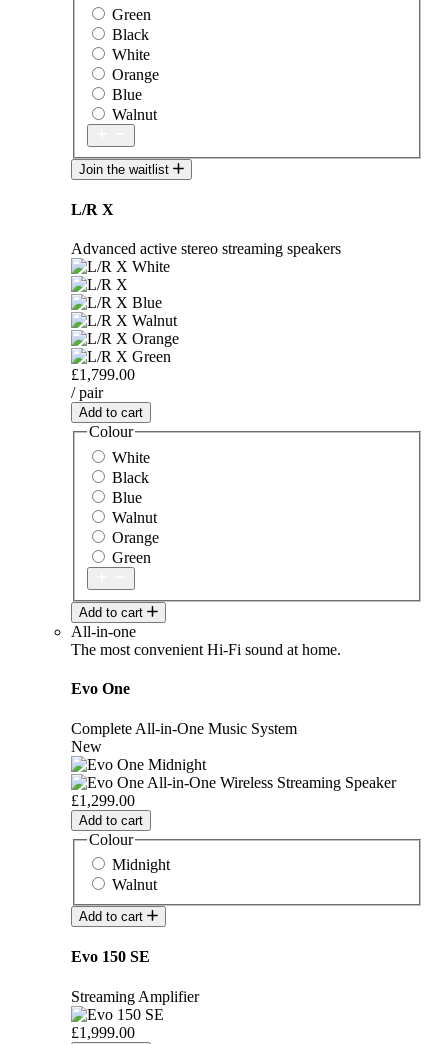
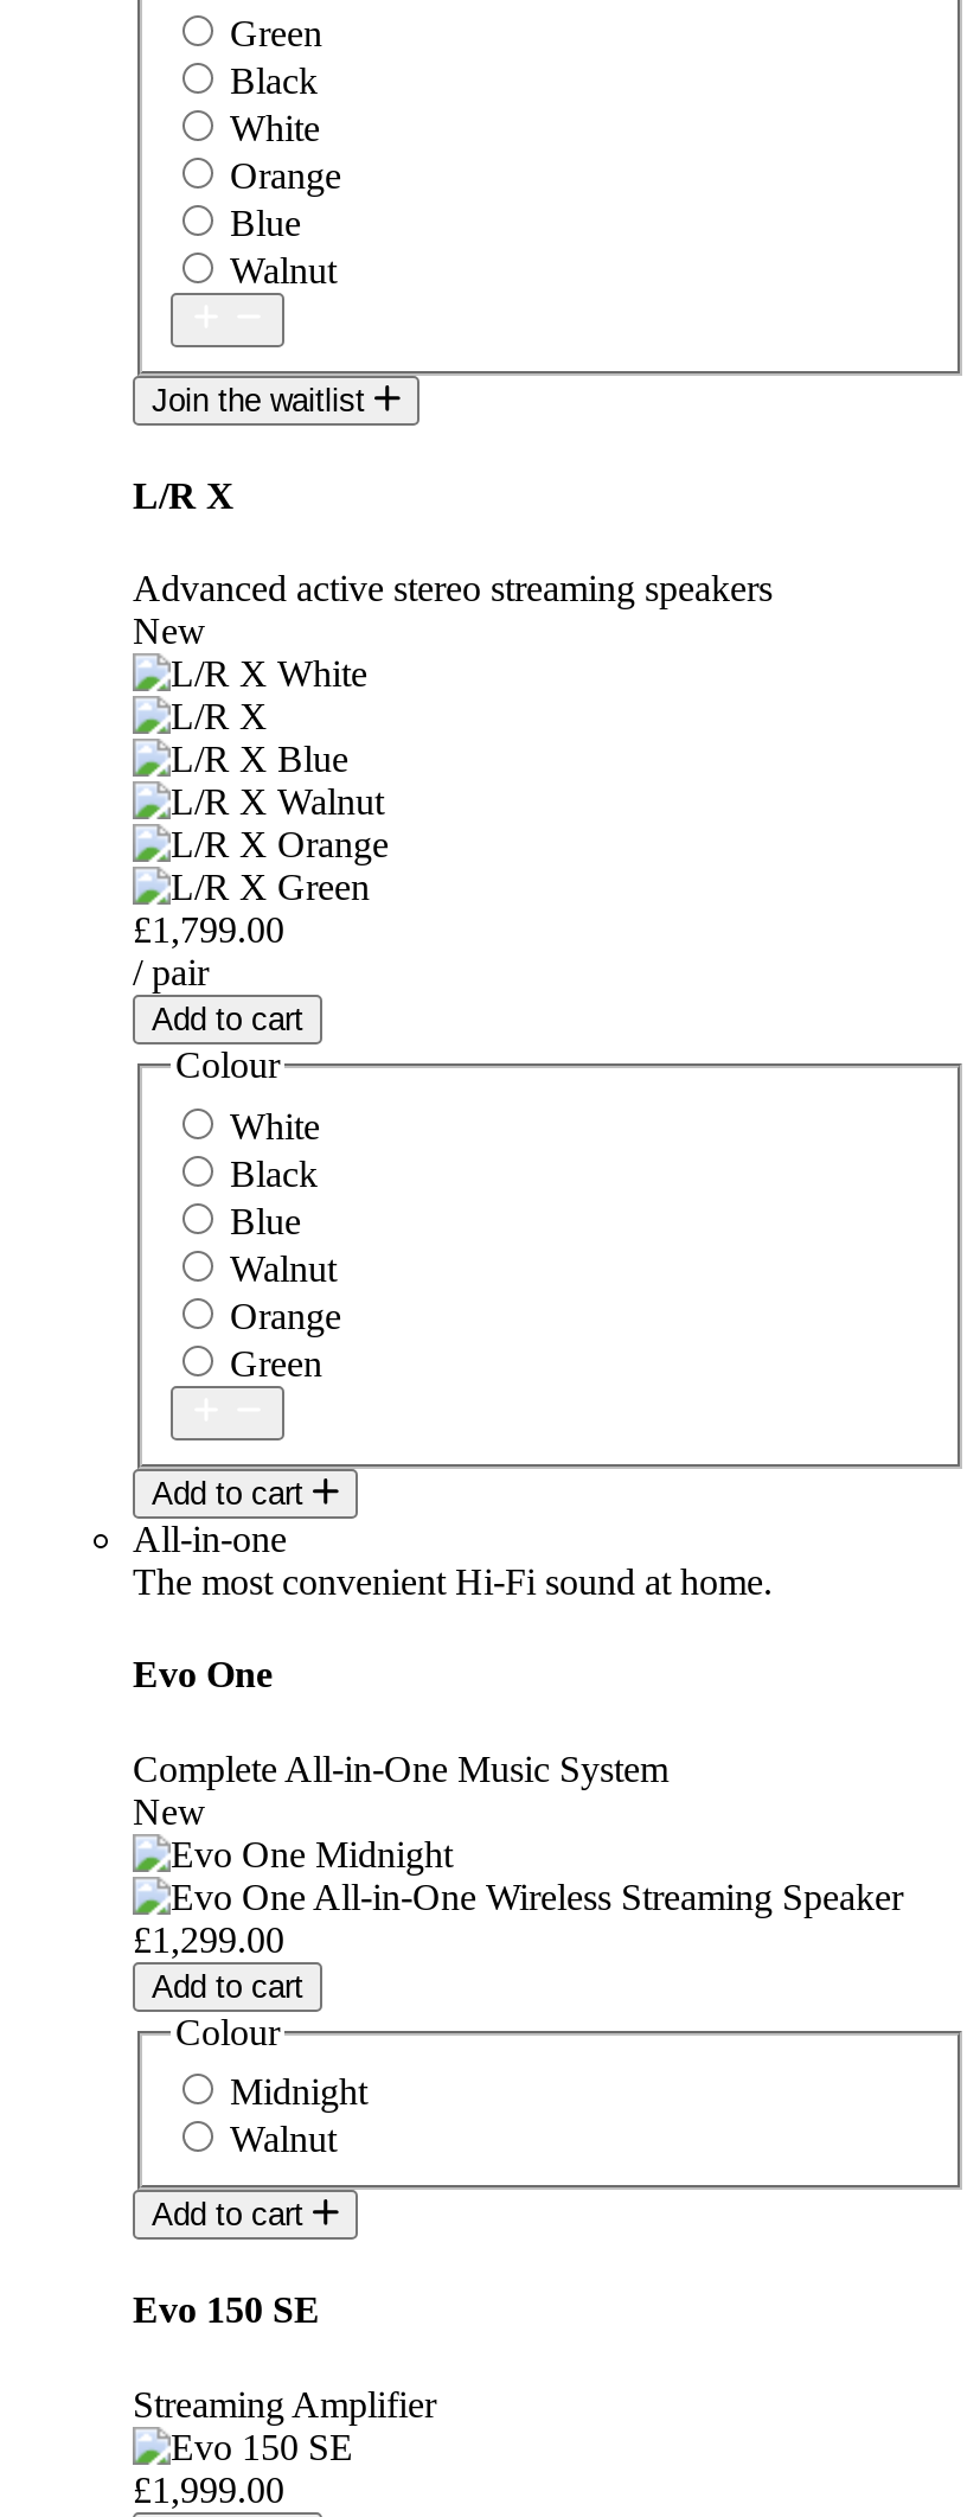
none -> [133,612,206,652] New

